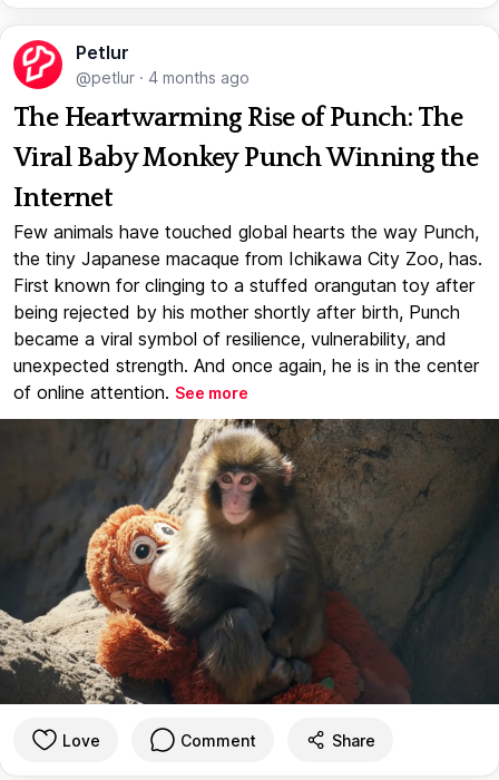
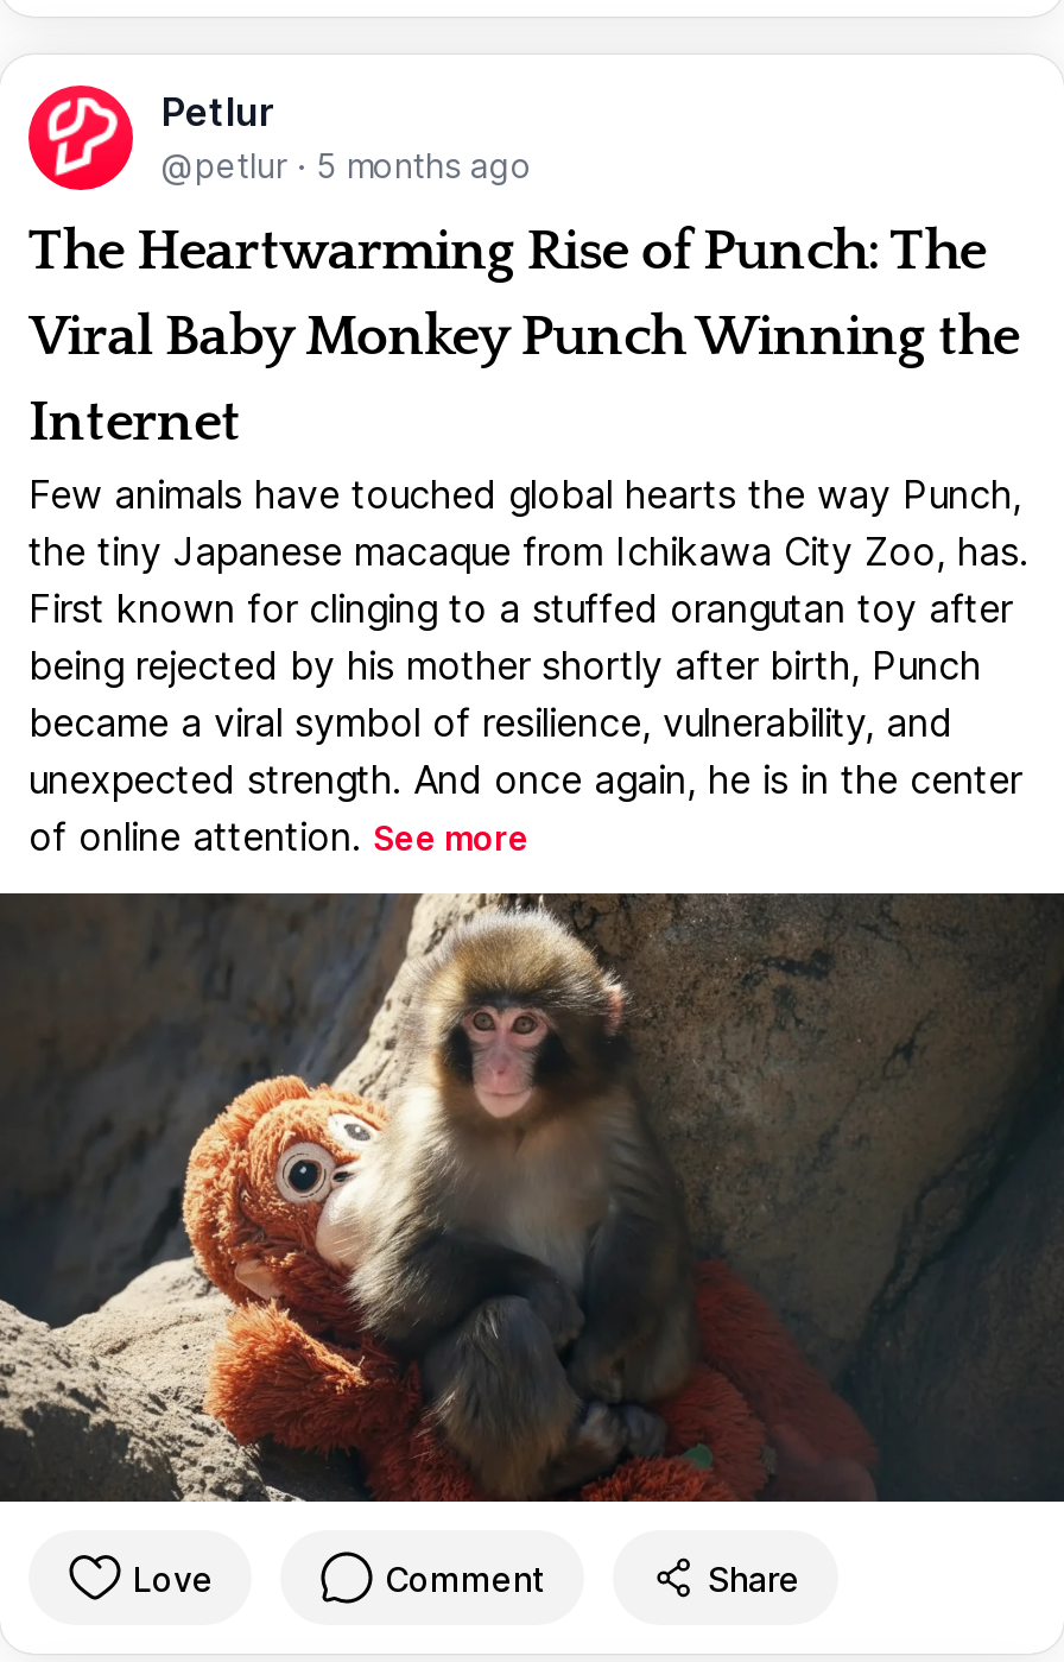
[76,68,250,87] @petlur · 4 months ago -> [161,146,532,186] @petlur · 5 months ago

